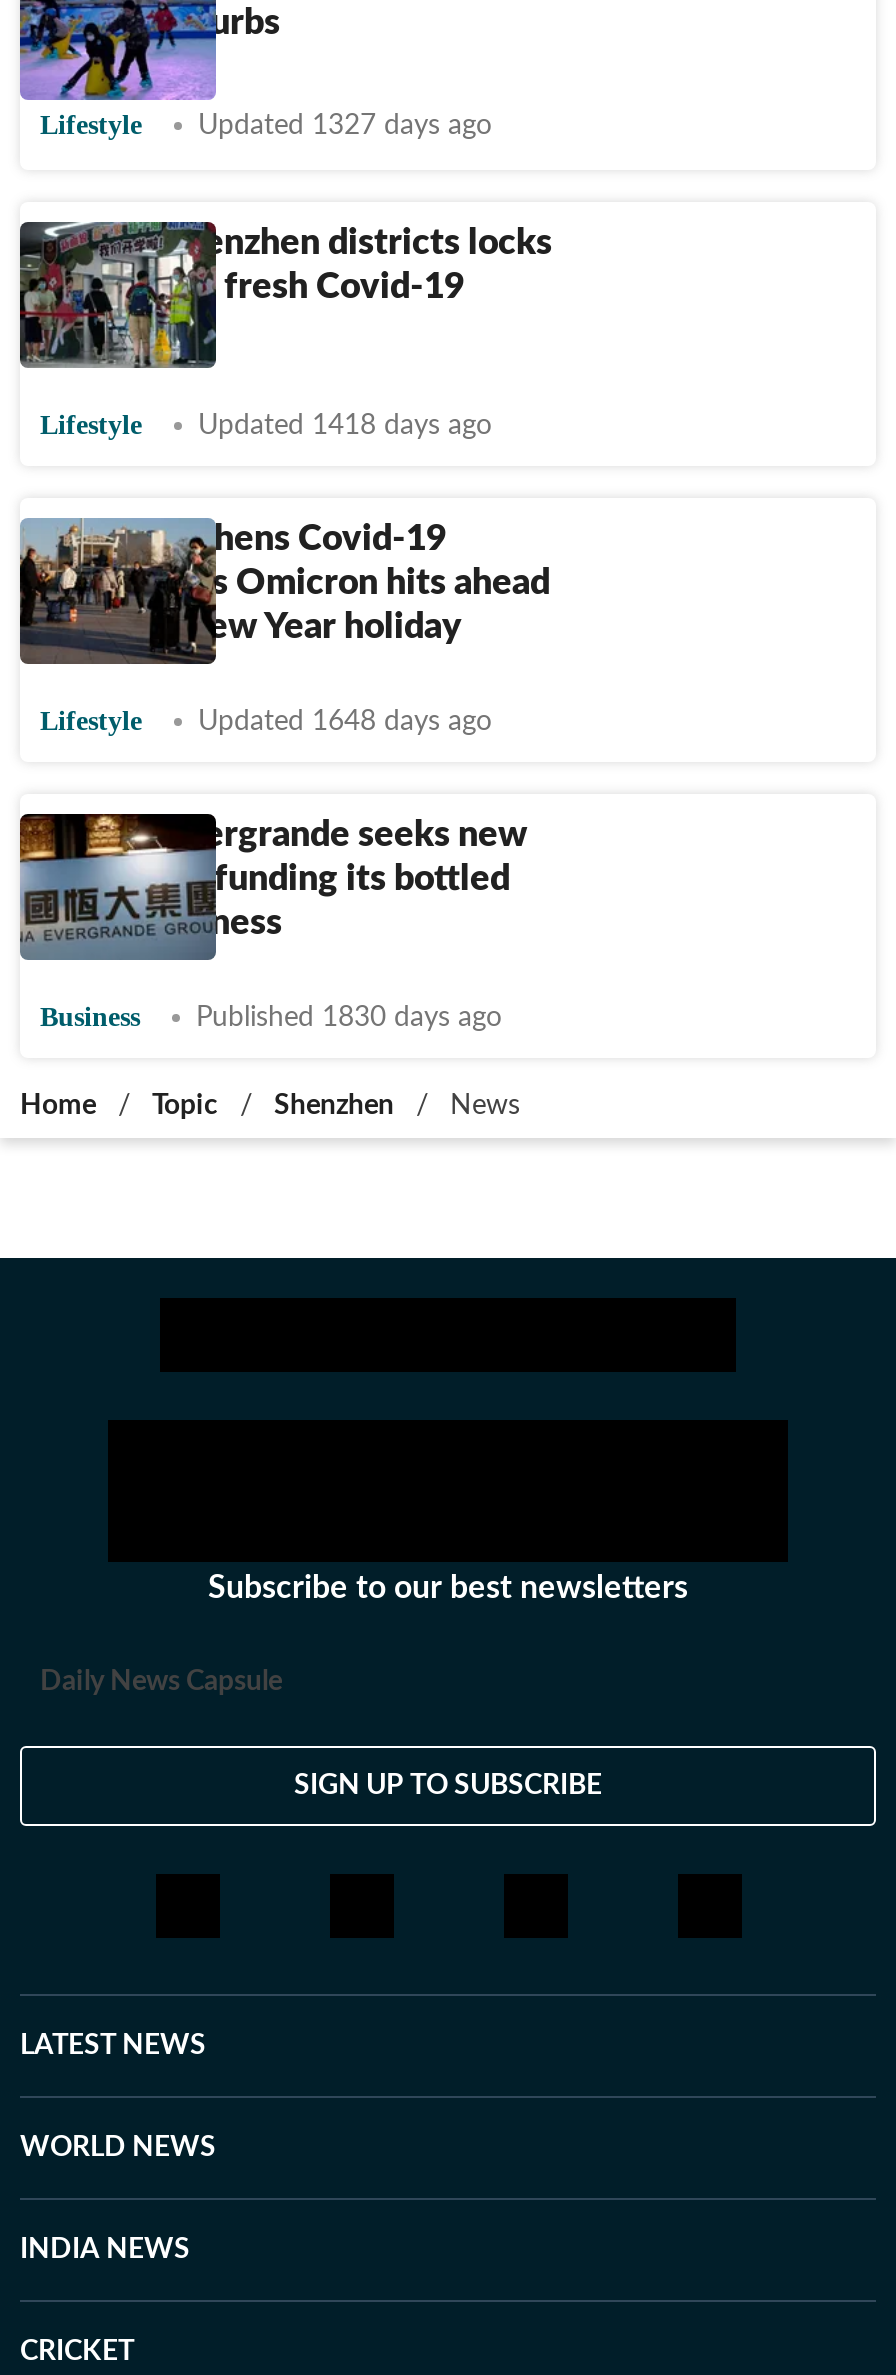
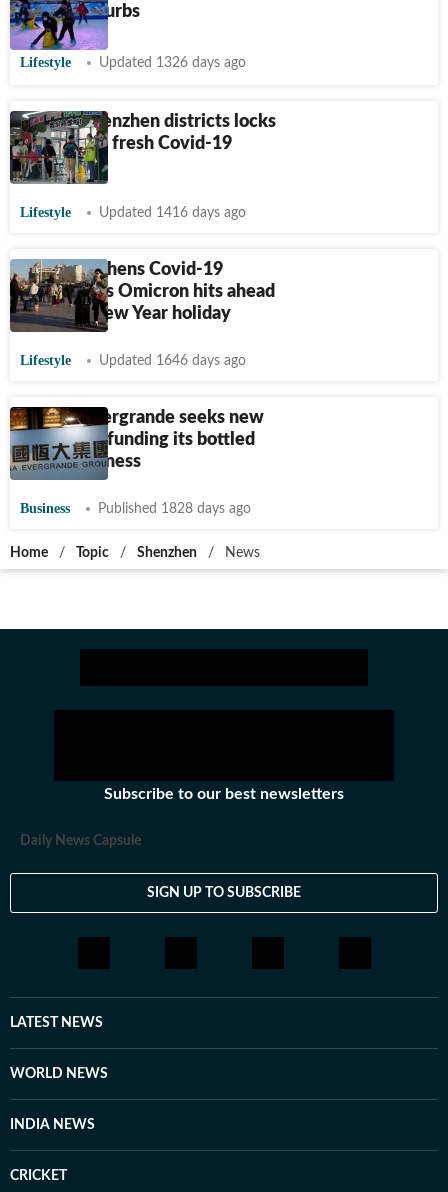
[198,112,492,140] Updated 1327 days ago -> [99,56,246,70] Updated 1326 days ago
[198,412,492,440] Updated 1418 days ago -> [99,206,246,220] Updated 1416 days ago
[198,708,492,736] Updated 1648 days ago -> [99,354,246,368] Updated 1646 days ago
[196,1004,502,1032] Published 1830 days ago -> [98,502,251,516] Published 1828 days ago

